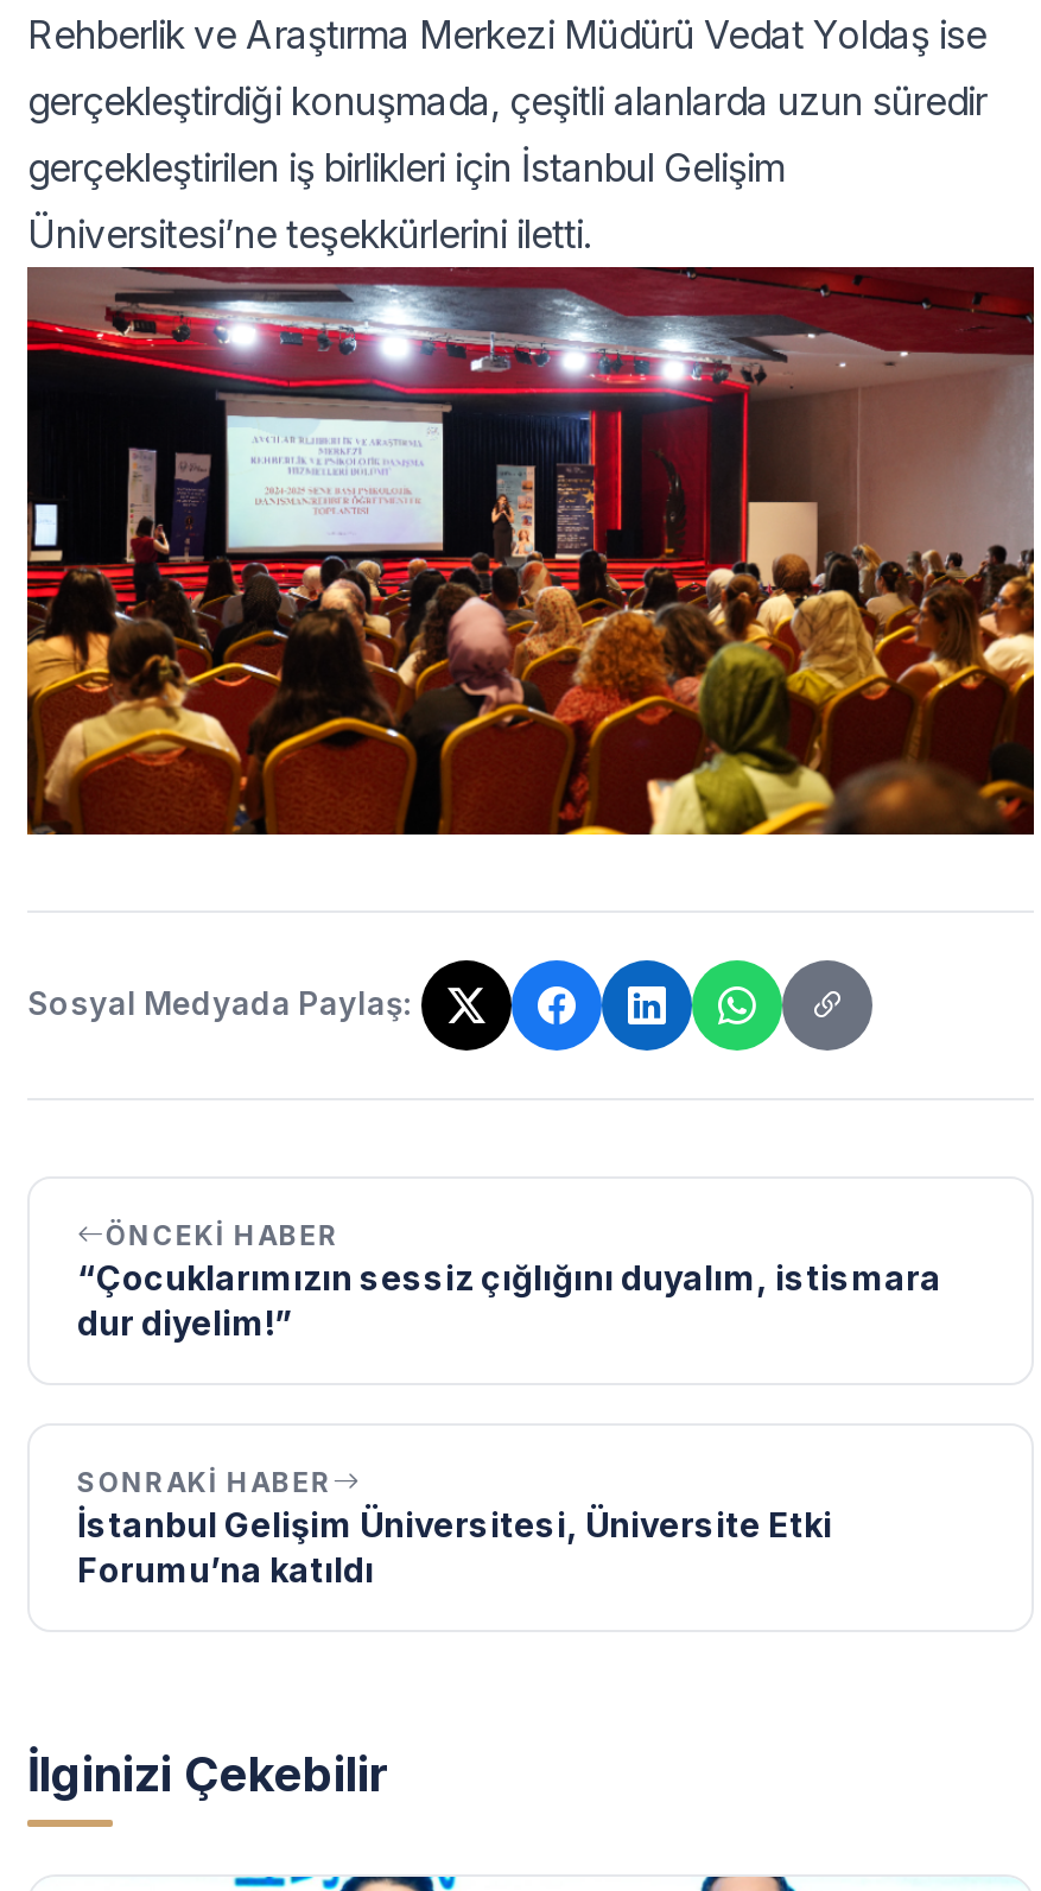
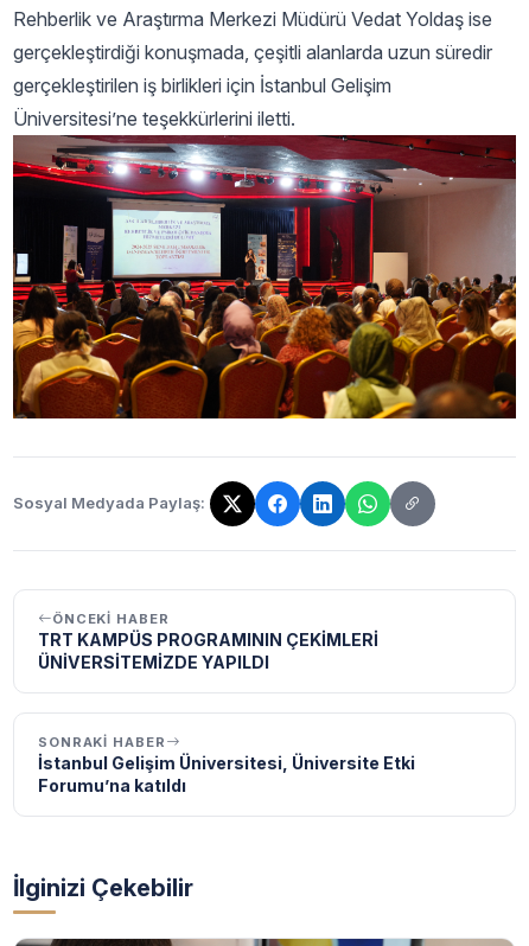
[77,1256,941,1341] “Çocuklarımızın sessiz çığlığını duyalım, istismara | dur diyelim!” -> [38,629,378,672] TRT KAMPÜS PROGRAMININ ÇEKİMLERİ | ÜNİVERSİTEMİZDE YAPILDI

